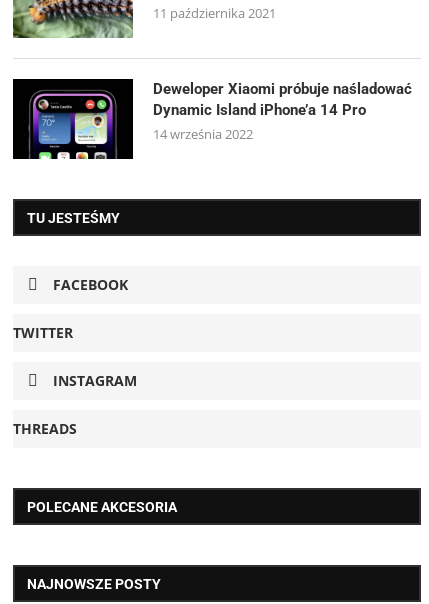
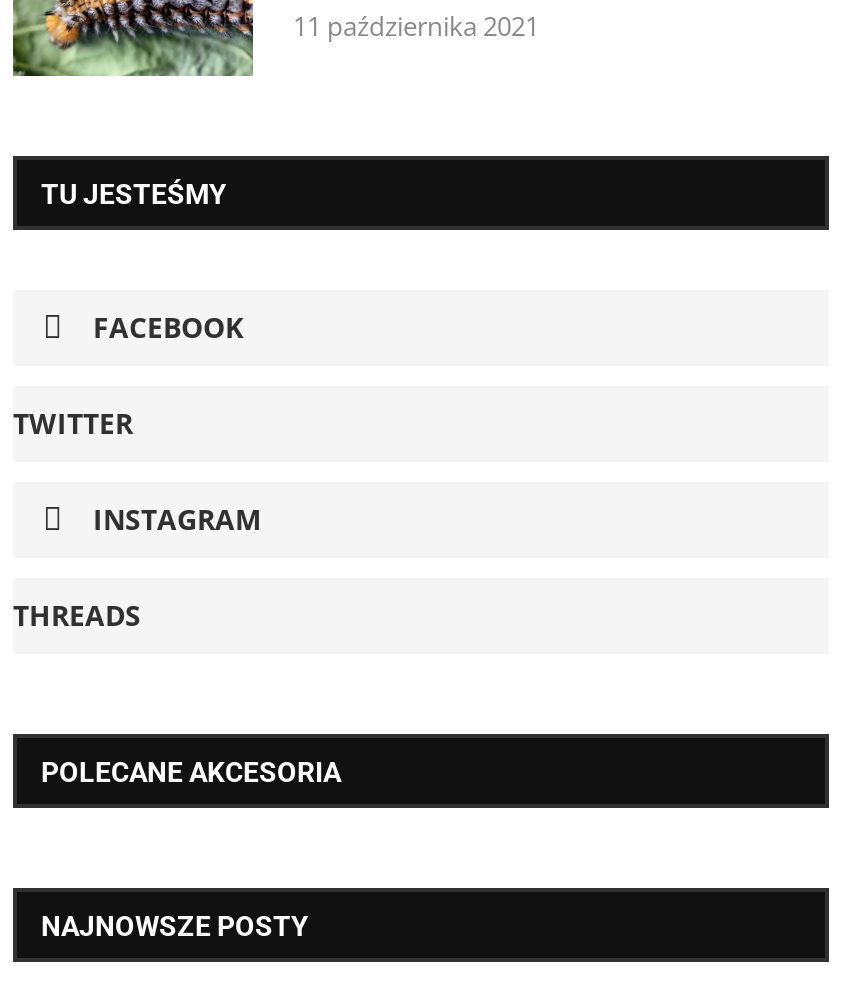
[12,80,412,160] [image] | Deweloper Xiaomi próbuje naśladować | Dynamic Island iPhone’a 14 Pro | 14 września 2022 -> none

